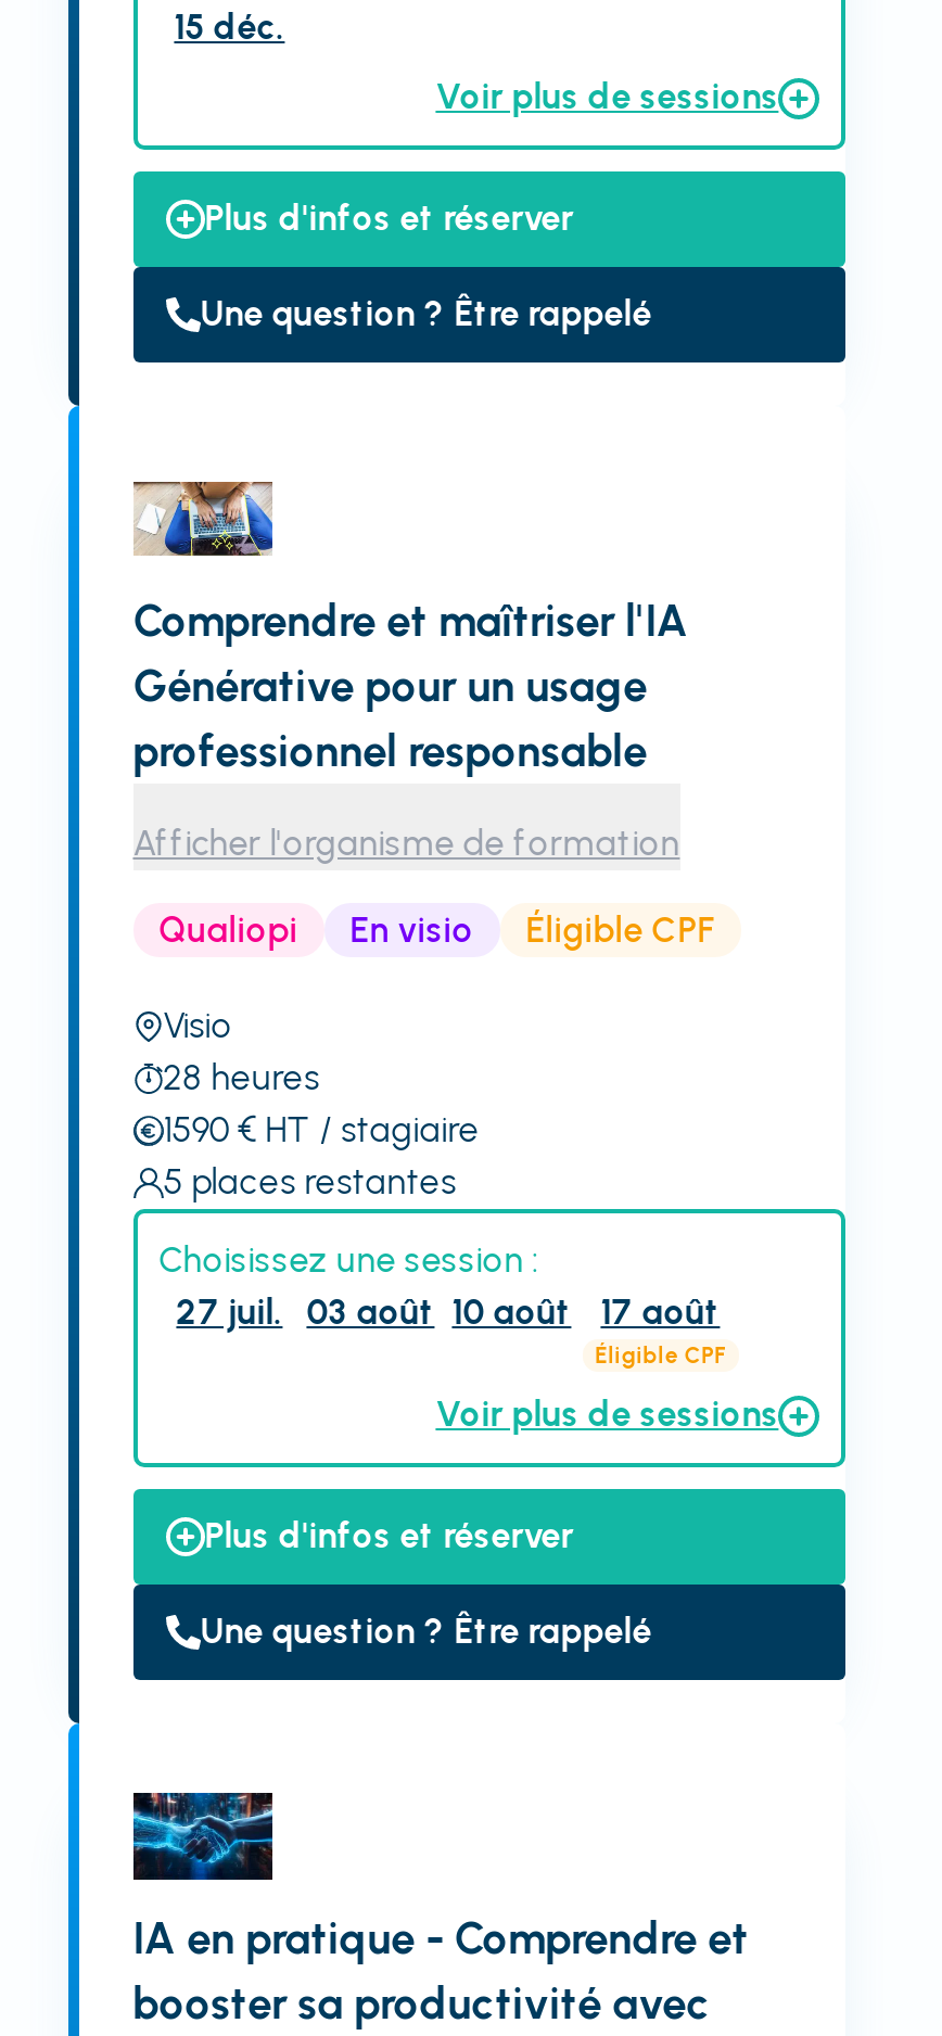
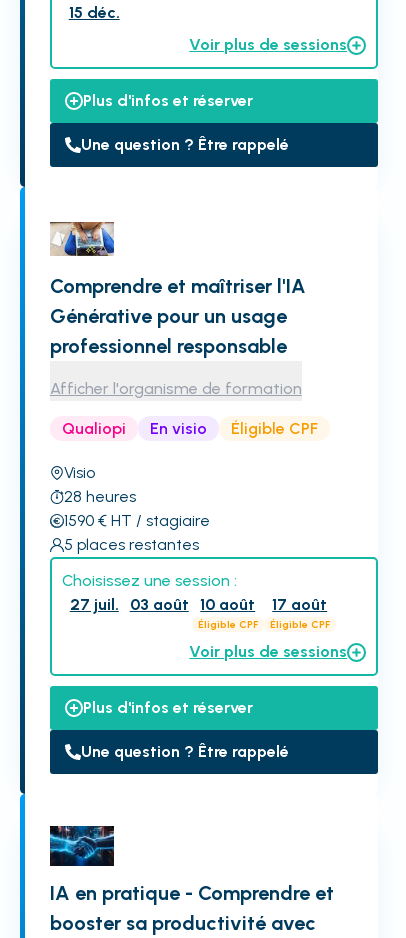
[176,1291,571,1333] 27 juil. 03 août 10 août -> [70,595,258,631] 27 juil. 03 août | 10 août | Éligible CPF

